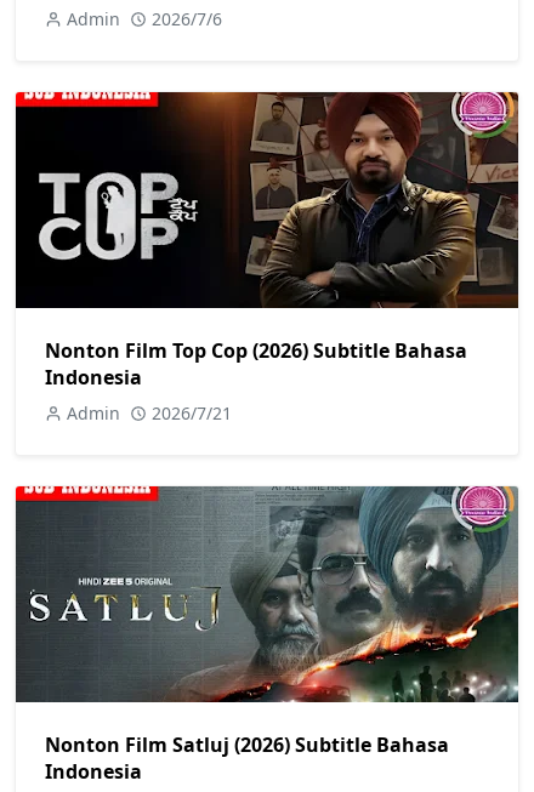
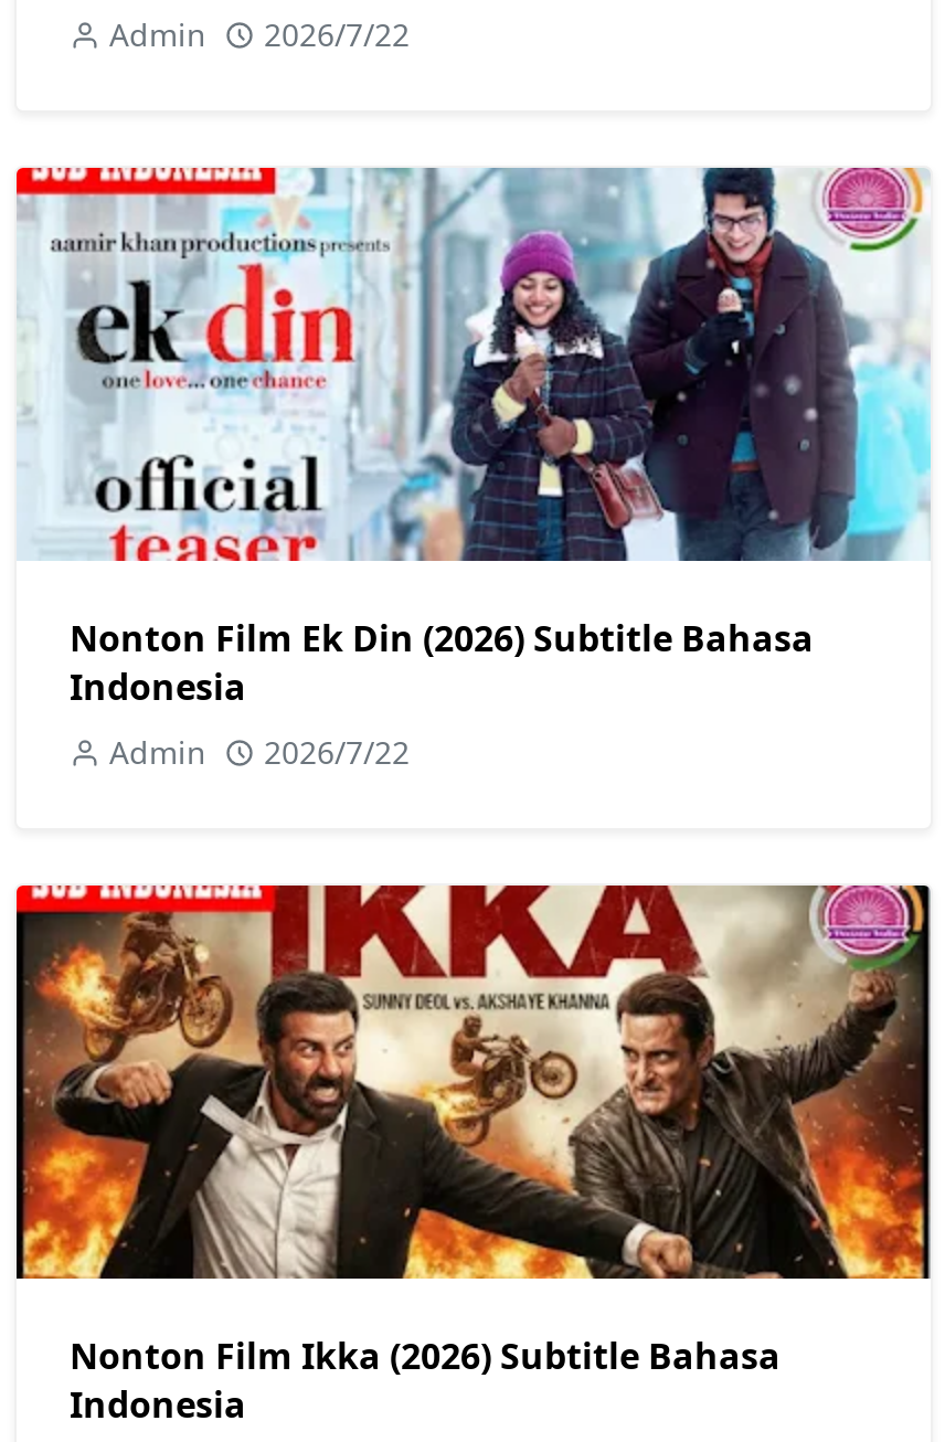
[67,7,222,30] Admin 2026/7/6 -> [109,13,410,55] Admin 2026/7/22
[15,91,519,364] [image] | Nonton Film Top Cop (2026) Subtitle Bahasa -> [17,166,931,662] [image] | Nonton Film Ek Din (2026) Subtitle Bahasa
[67,401,232,425] Admin 2026/7/21 -> [109,731,410,773] Admin 2026/7/22
[16,485,519,758] [image] | Nonton Film Satluj (2026) Subtitle Bahasa -> [19,883,931,1380] [image] | Nonton Film Ikka (2026) Subtitle Bahasa

